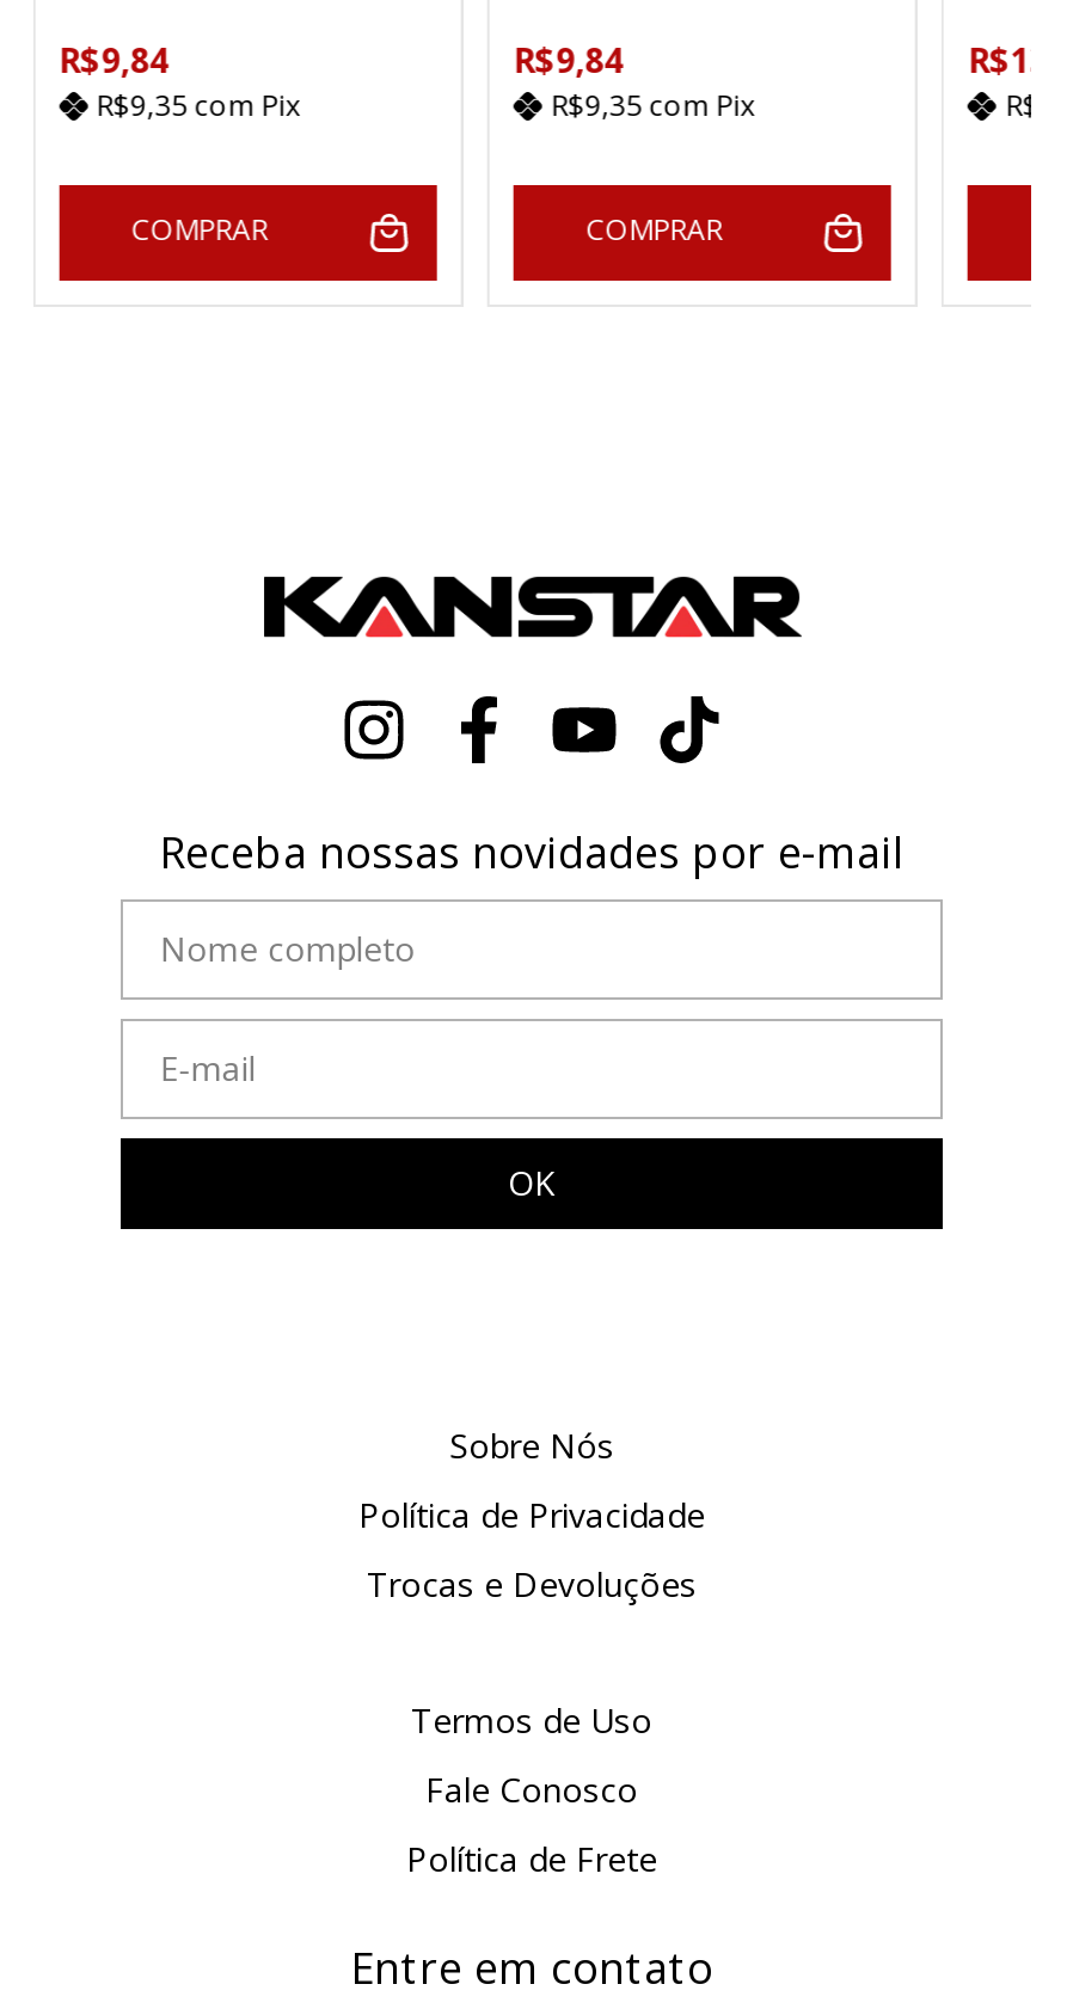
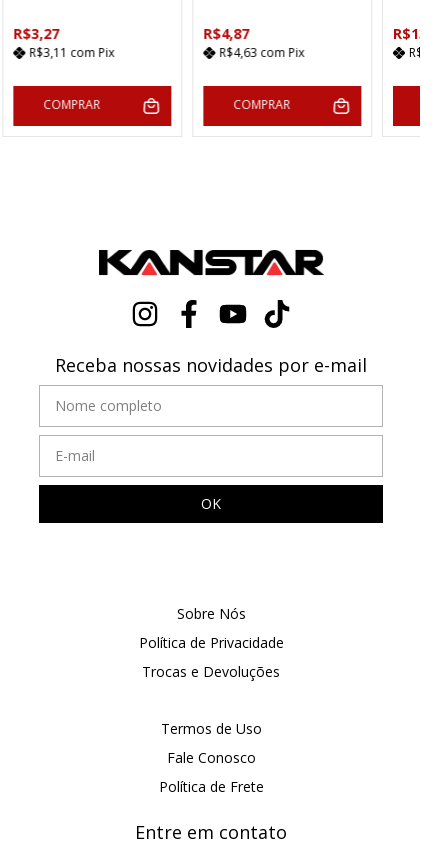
[59,36,300,125] R$9,84 | R$9,35 com Pix -> [13,24,114,61] R$3,27 | R$3,11 com Pix
[513,36,754,125] R$9,84 | R$9,35 com Pix -> [203,24,304,61] R$4,87 | R$4,63 com Pix

